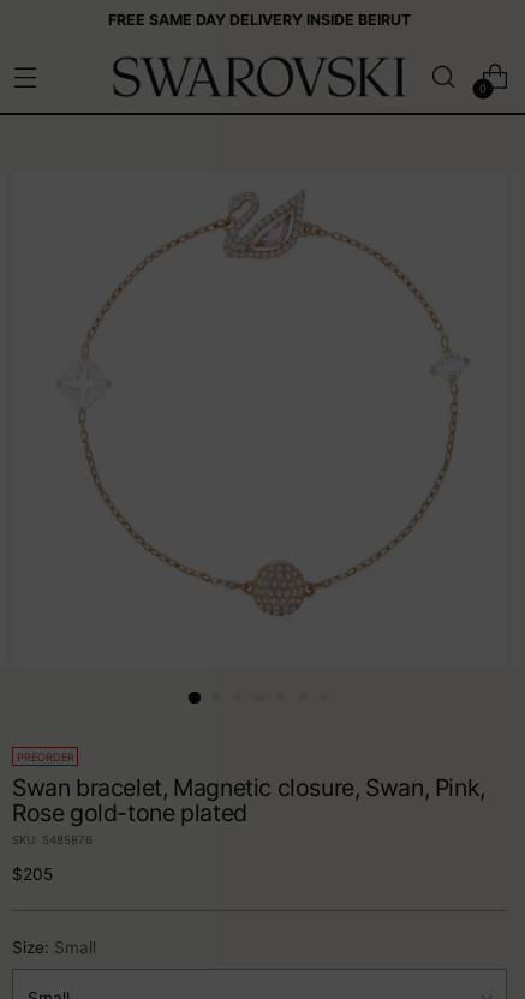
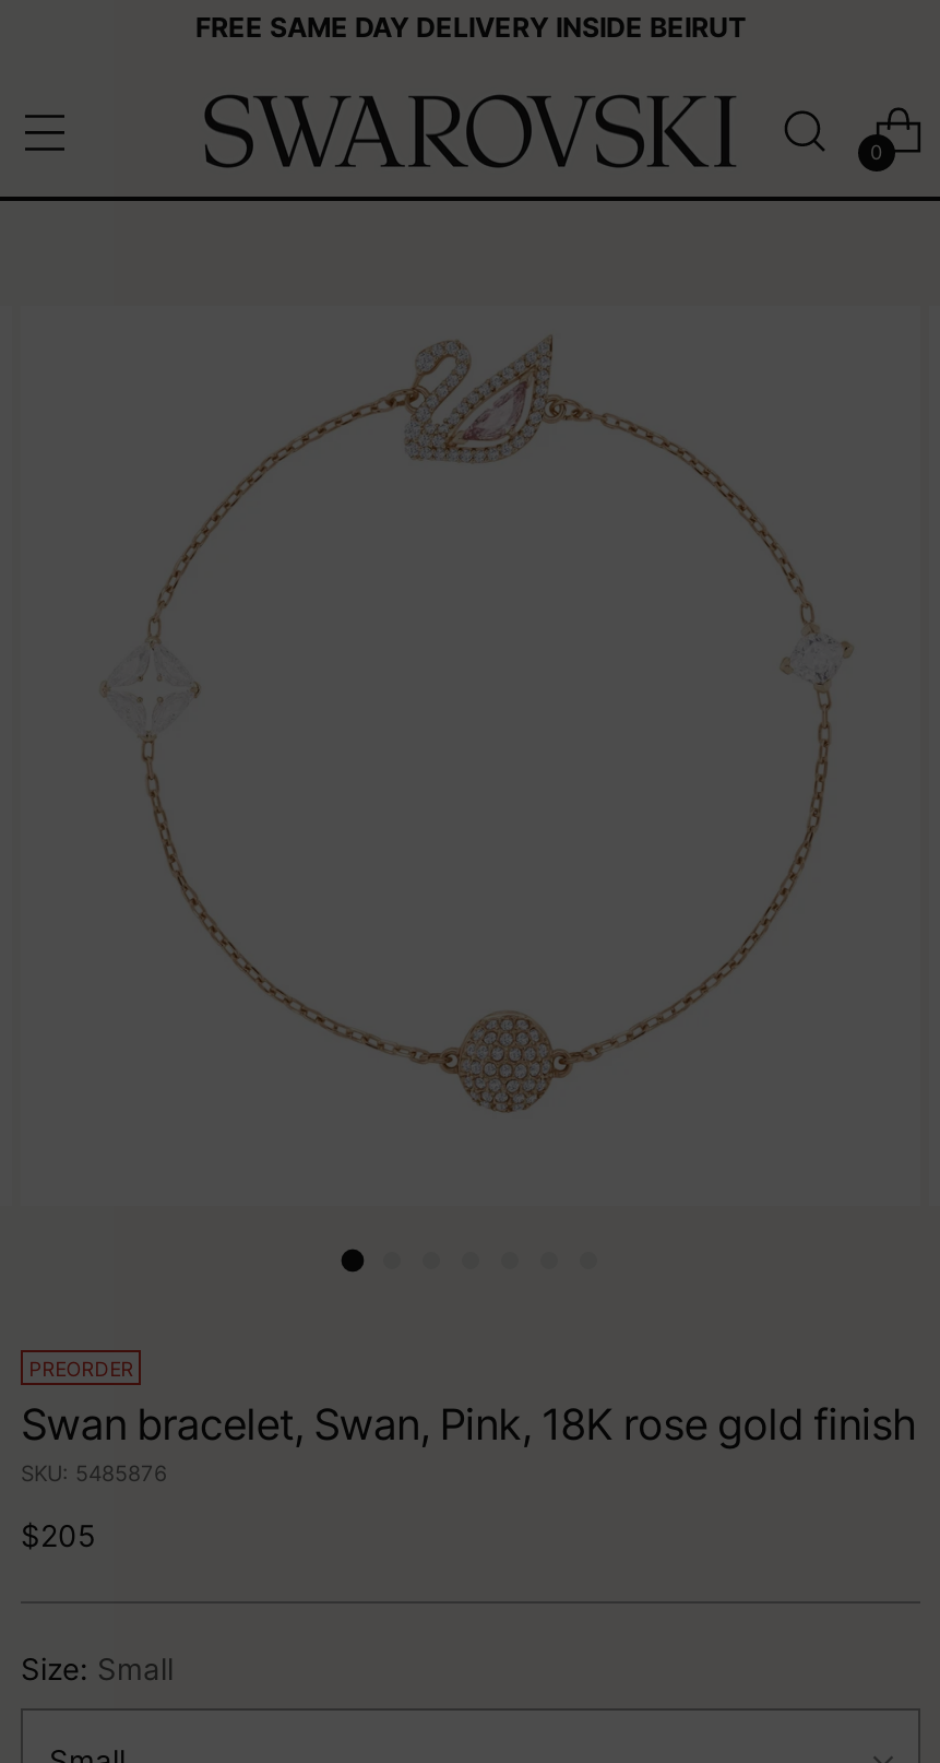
[12,774,485,828] Swan bracelet, Magnetic closure, Swan, Pink, | Rose gold-tone plated -> [21,1399,918,1451] Swan bracelet, Swan, Pink, 18K rose gold finish

